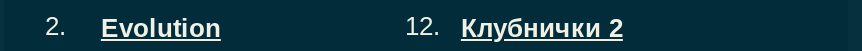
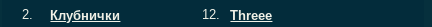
[101,13,221,43] Evolution -> [50,8,120,23] Клубнички
[461,13,623,43] Клубнички 2 -> [230,8,272,23] Threee

